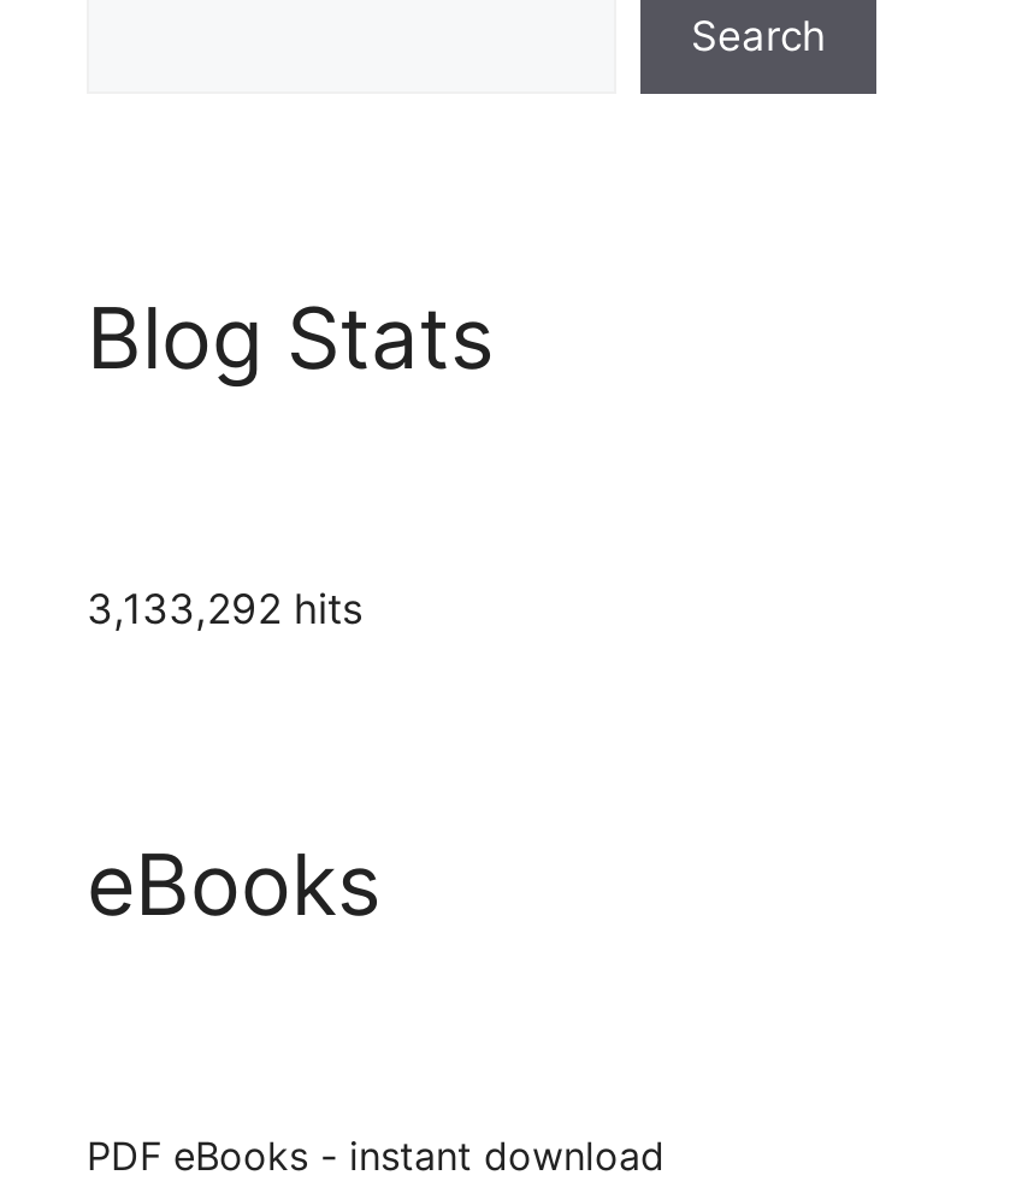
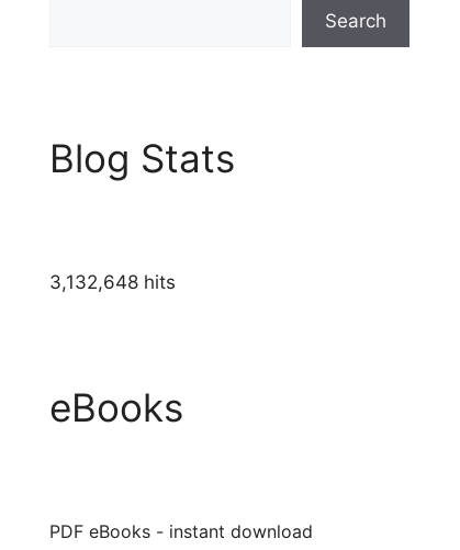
[87,585,364,633] 3,133,292 hits -> [49,271,176,293] 3,132,648 hits

